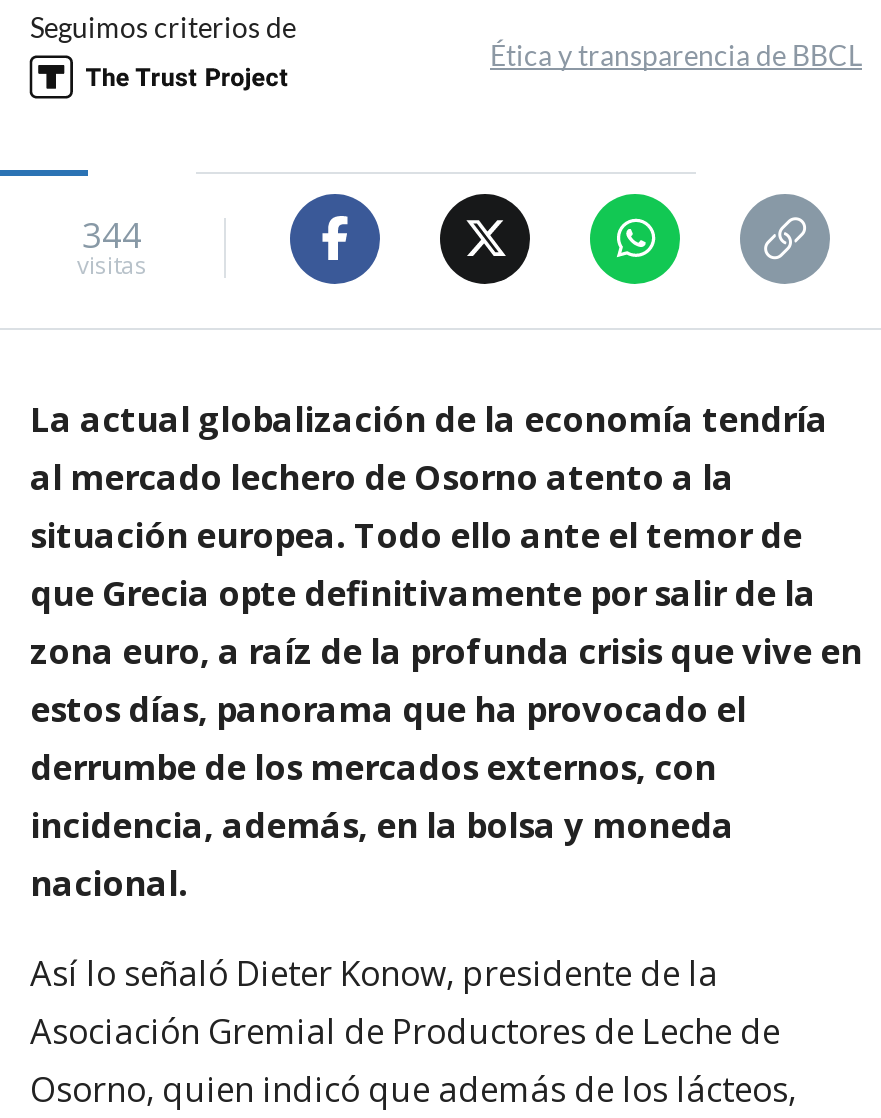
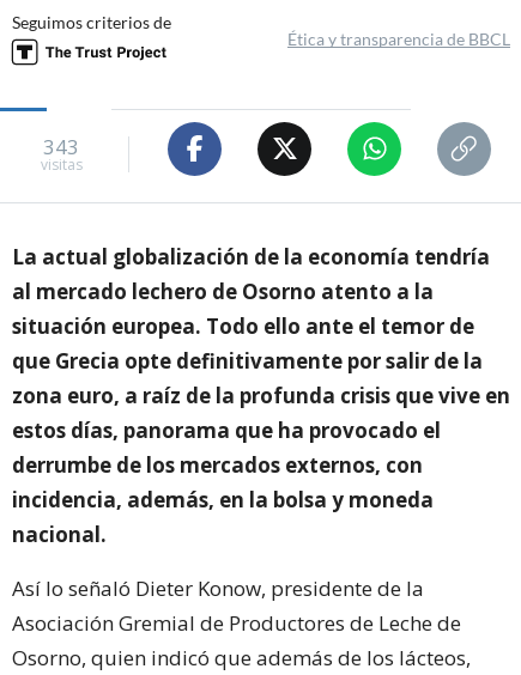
[82,213,142,259] 344 -> [43,133,79,161] 343

